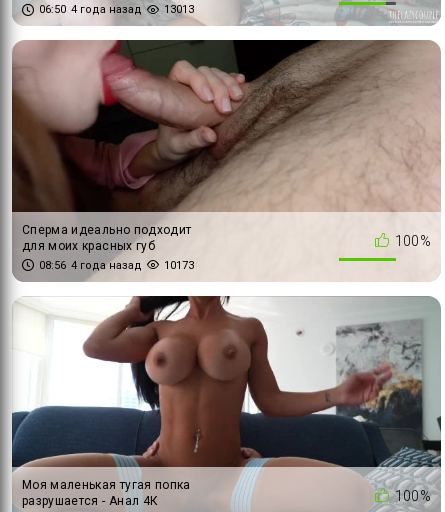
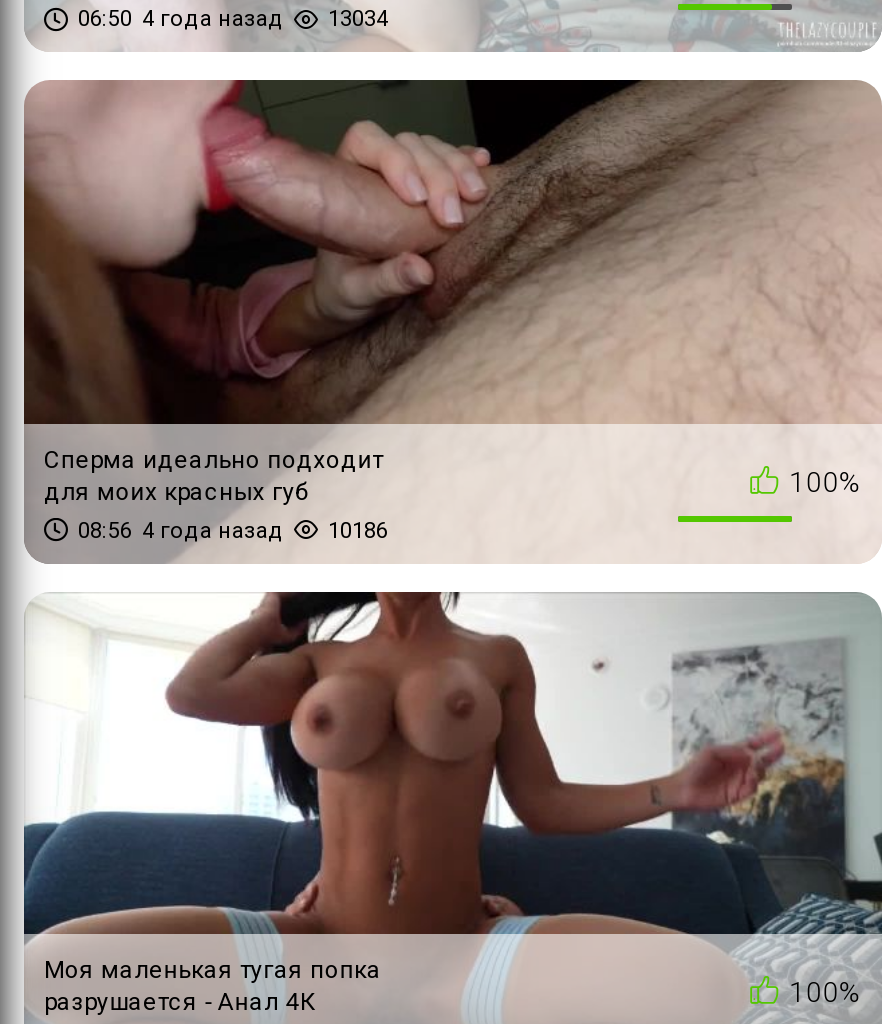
[39,3,194,16] 06:50 4 года назад 13013 -> [78,7,388,33] 06:50 4 года назад 13034
[39,258,194,271] 08:56 4 года назад 10173 -> [78,517,388,543] 08:56 4 года назад 10186

